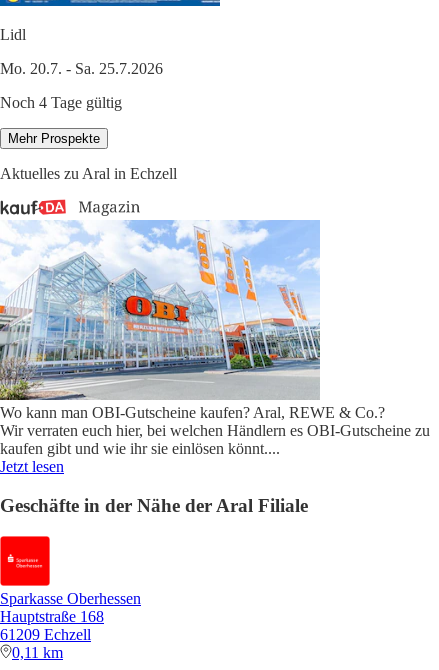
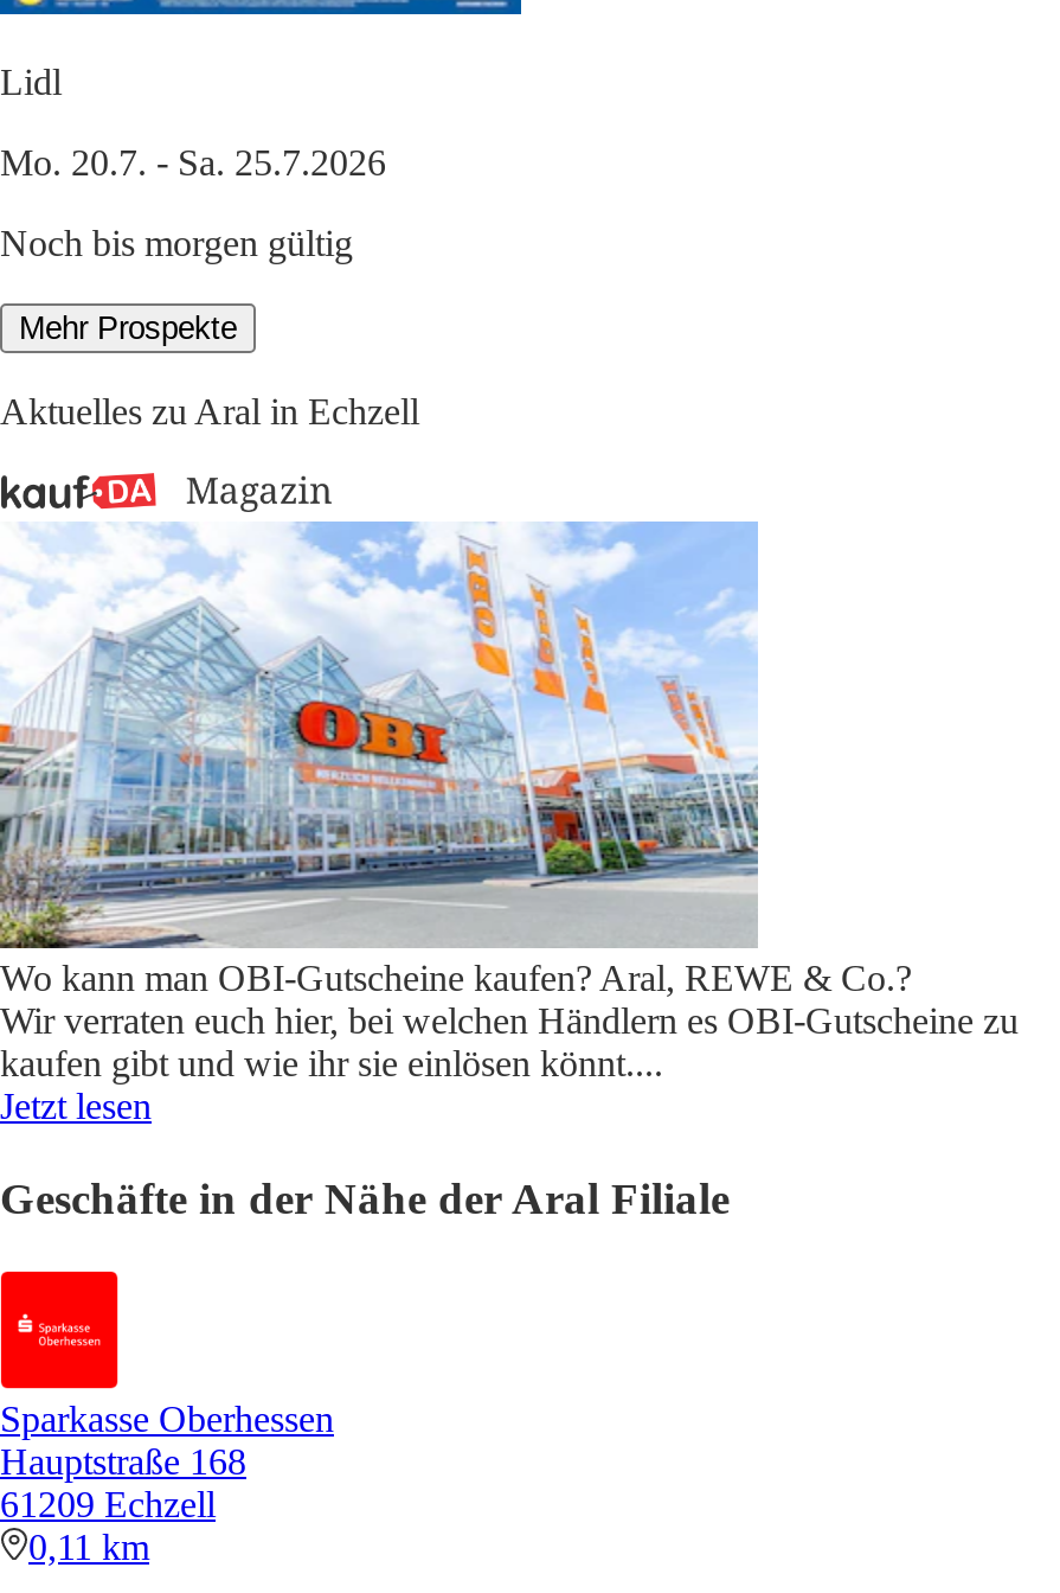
[0,94,122,111] Noch 4 Tage gültig -> [0,224,353,264] Noch bis morgen gültig

